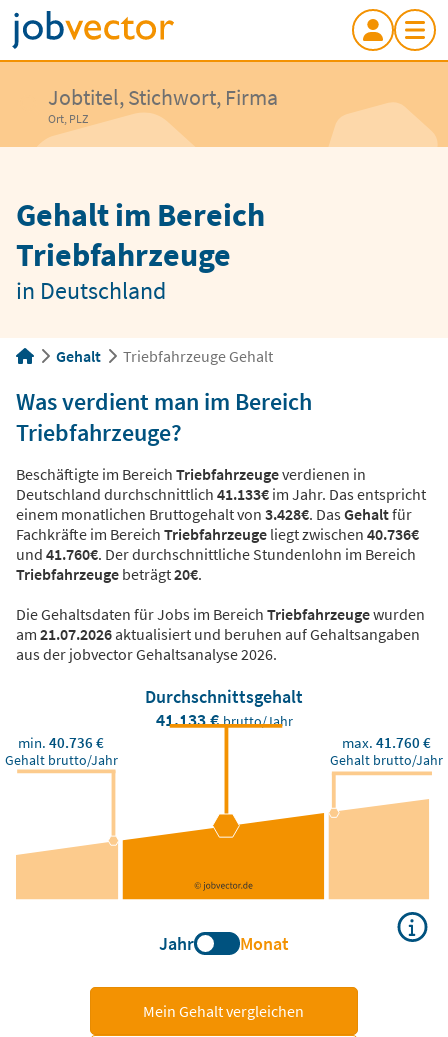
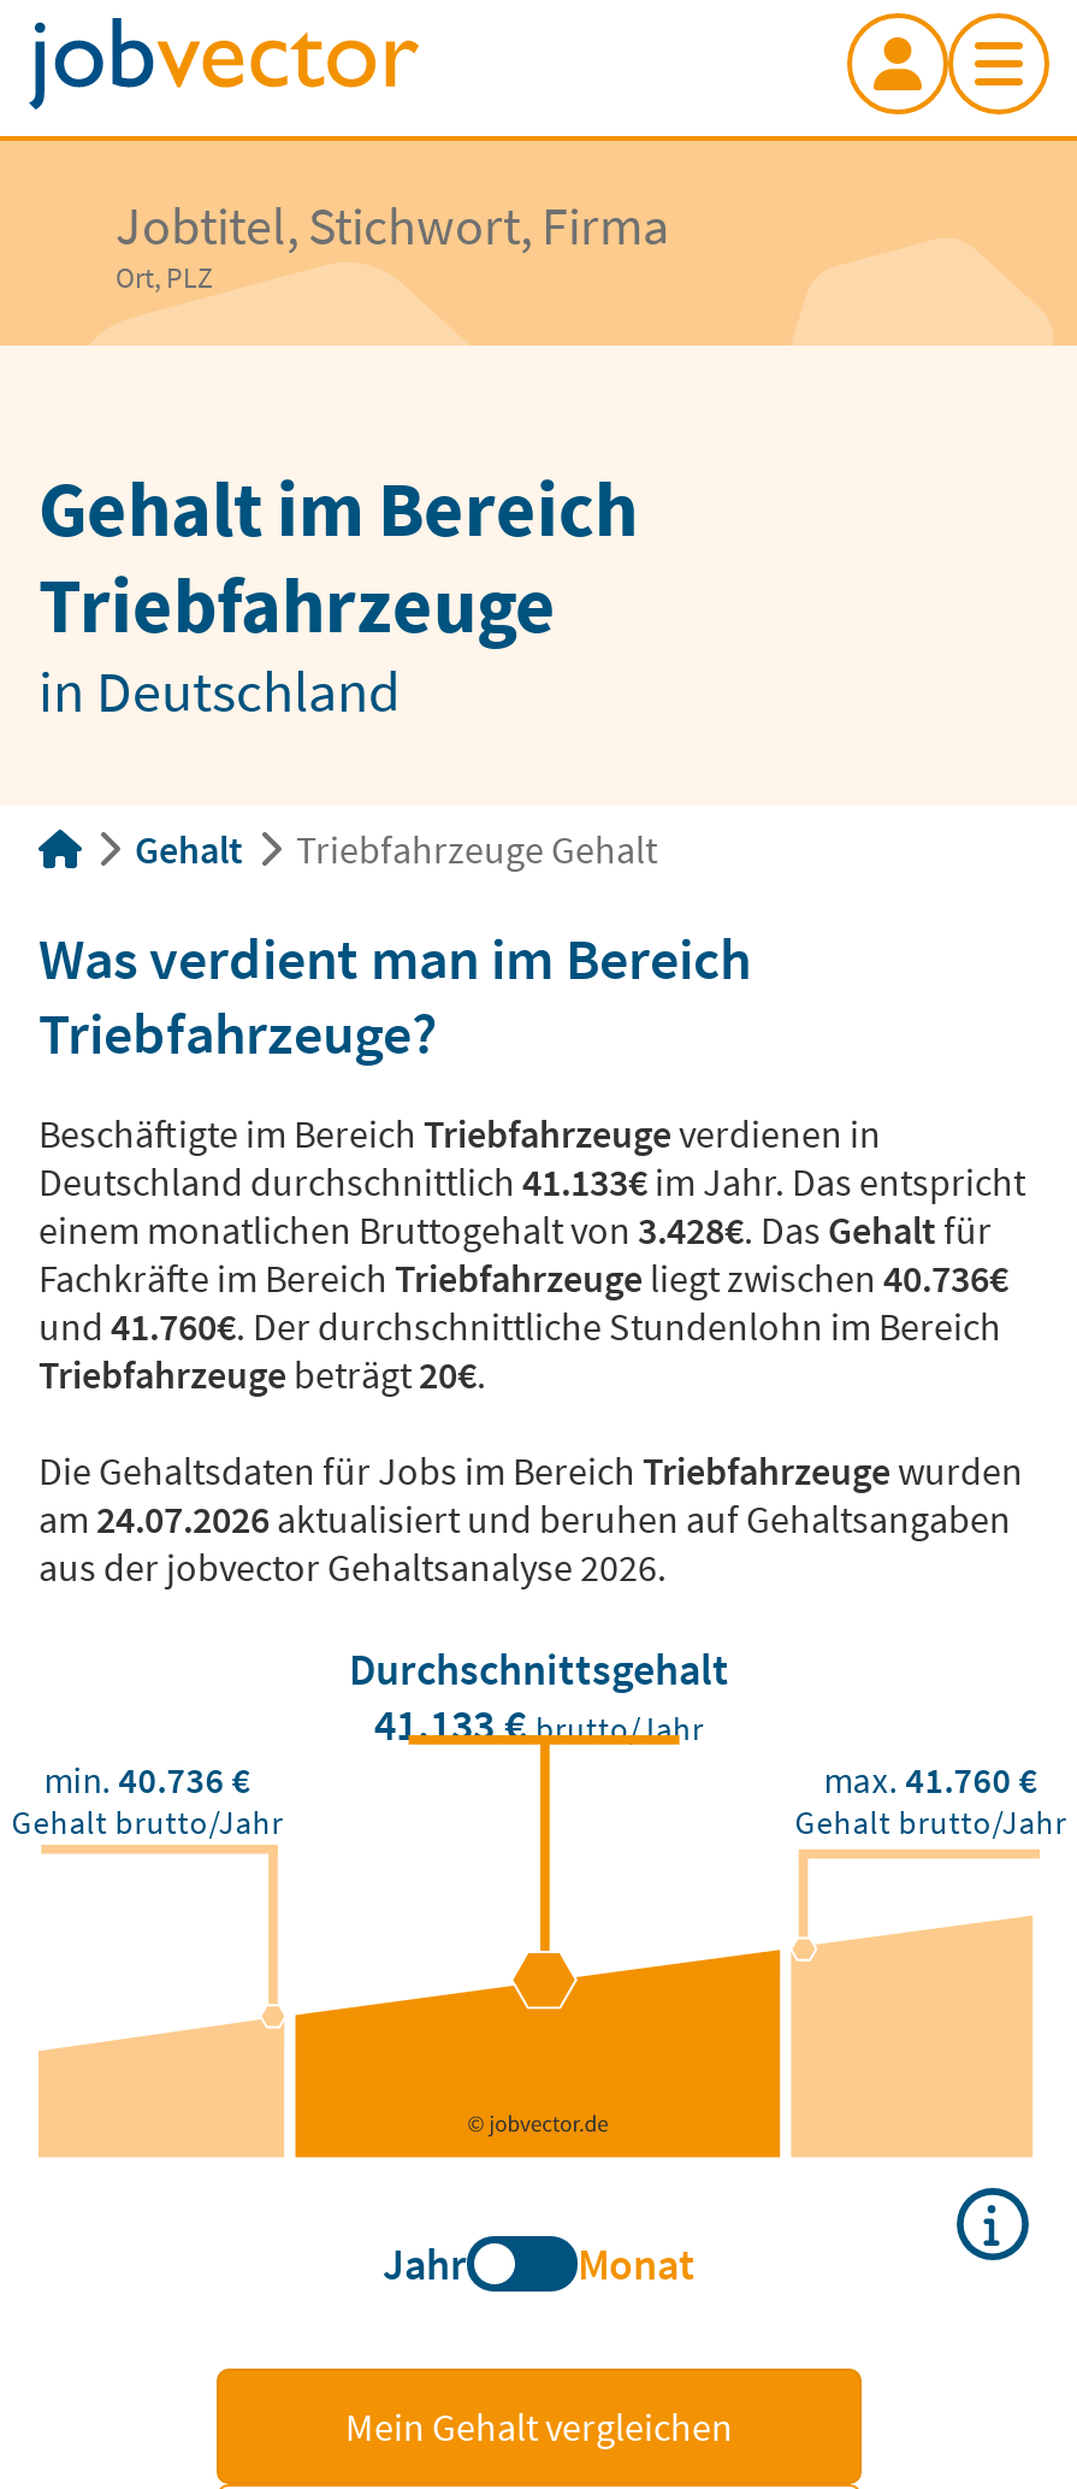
[16,624,420,644] am 21.07.2026 aktualisiert und beruhen auf Gehaltsangaben -> [39,1494,1011,1543] am 24.07.2026 aktualisiert und beruhen auf Gehaltsangaben

